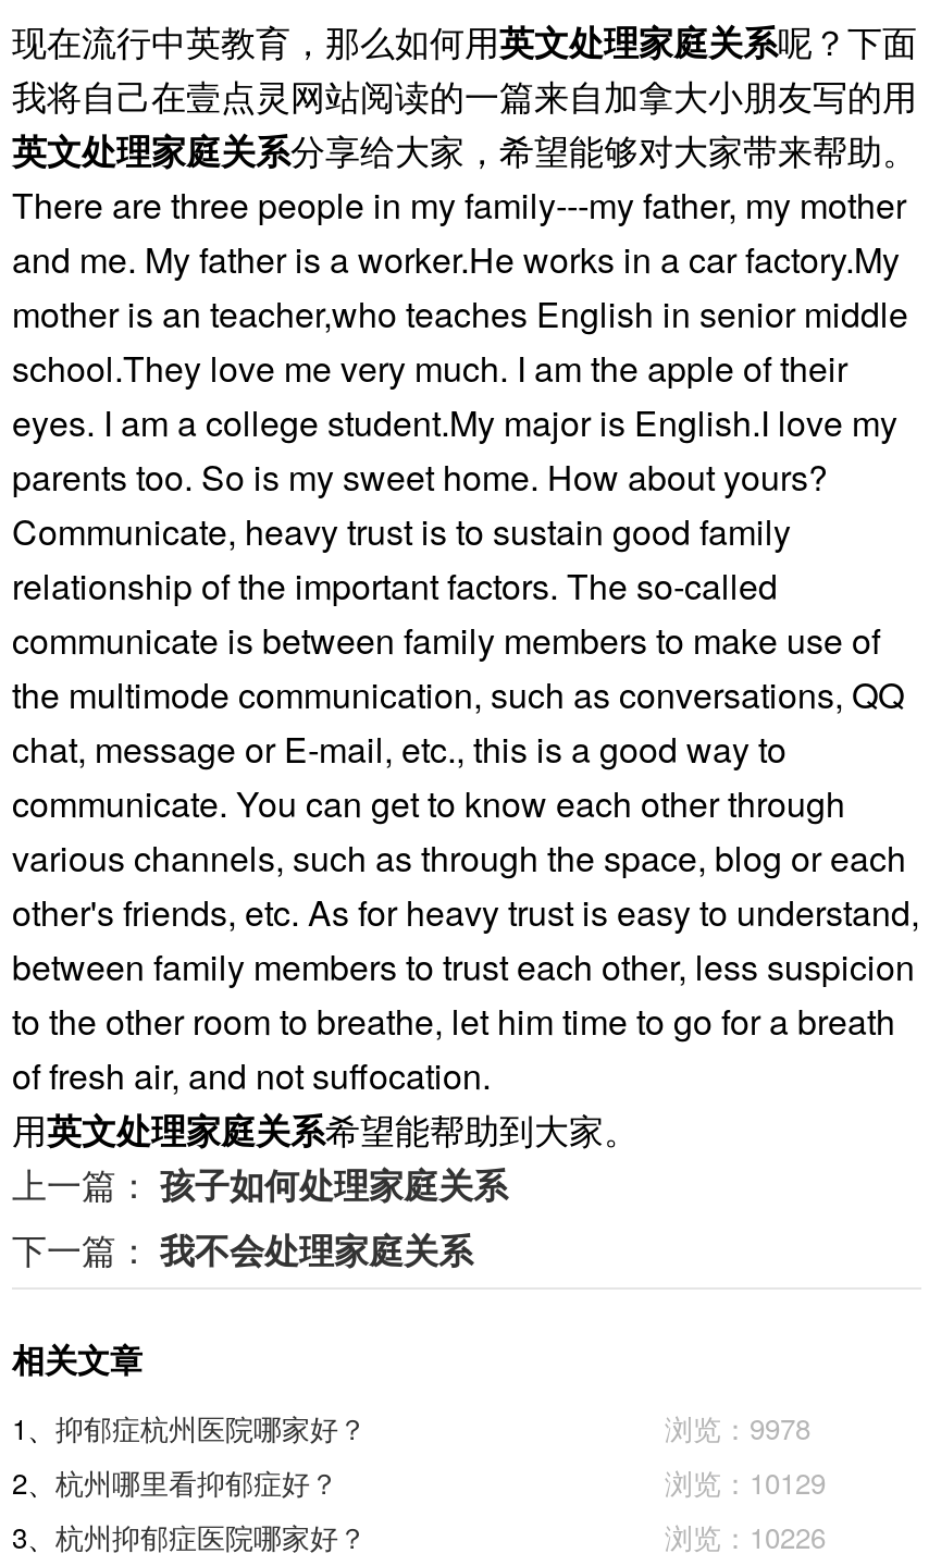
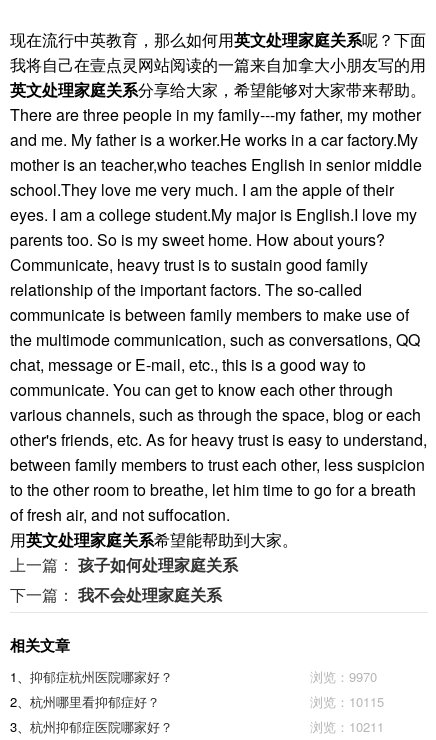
[665,1407,810,1448] 浏览：9978 -> [310,667,377,686] 浏览：9970
[665,1461,826,1502] 浏览：10129 -> [310,692,384,711] 浏览：10115
[665,1516,826,1557] 浏览：10226 -> [310,717,384,736] 浏览：10211

